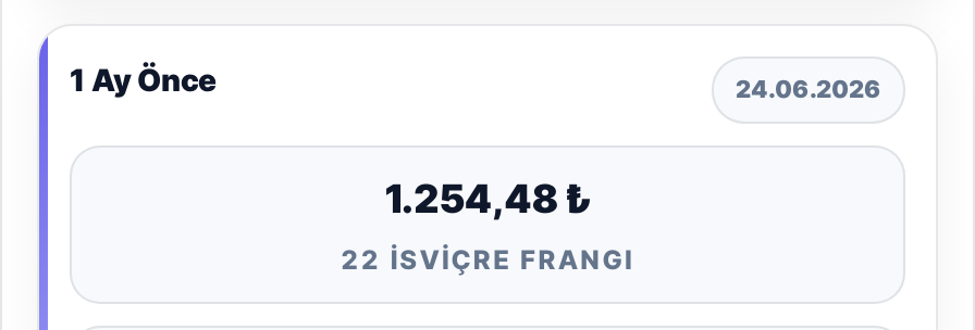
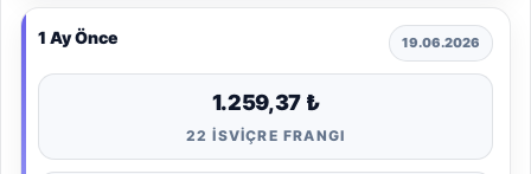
[736,74,881,104] 24.06.2026 -> [402,34,480,51] 19.06.2026
[385,176,590,221] 1.254,48 ₺ -> [212,90,319,115] 1.259,37 ₺

